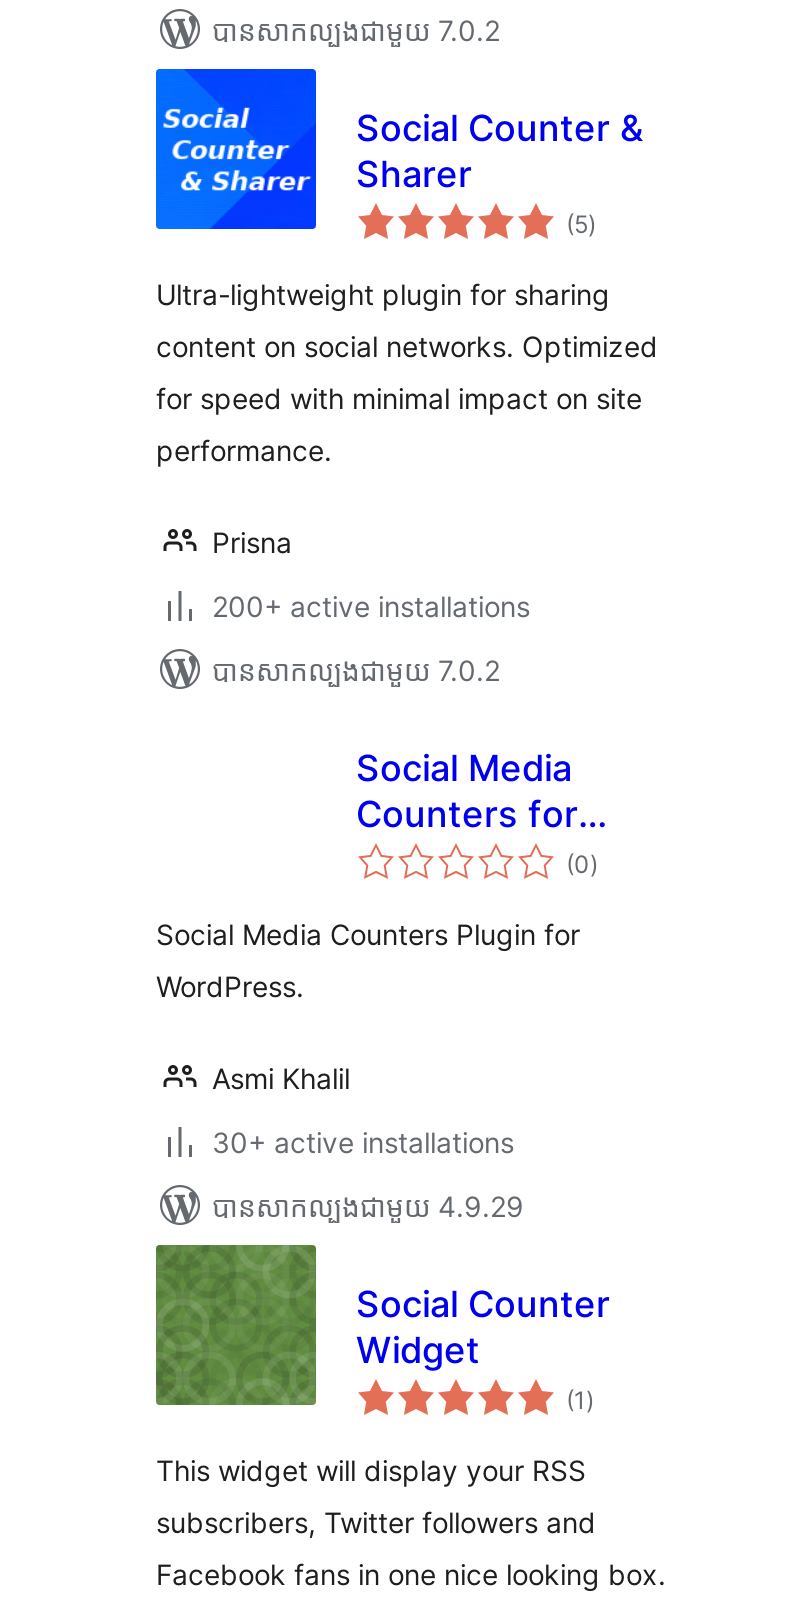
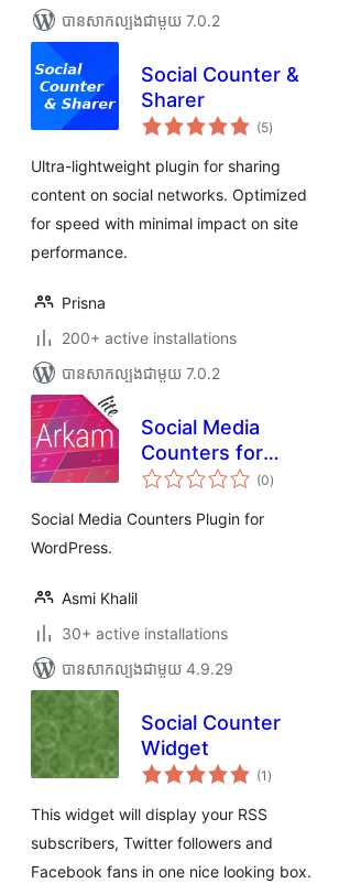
none -> [30,394,120,484] [image]

